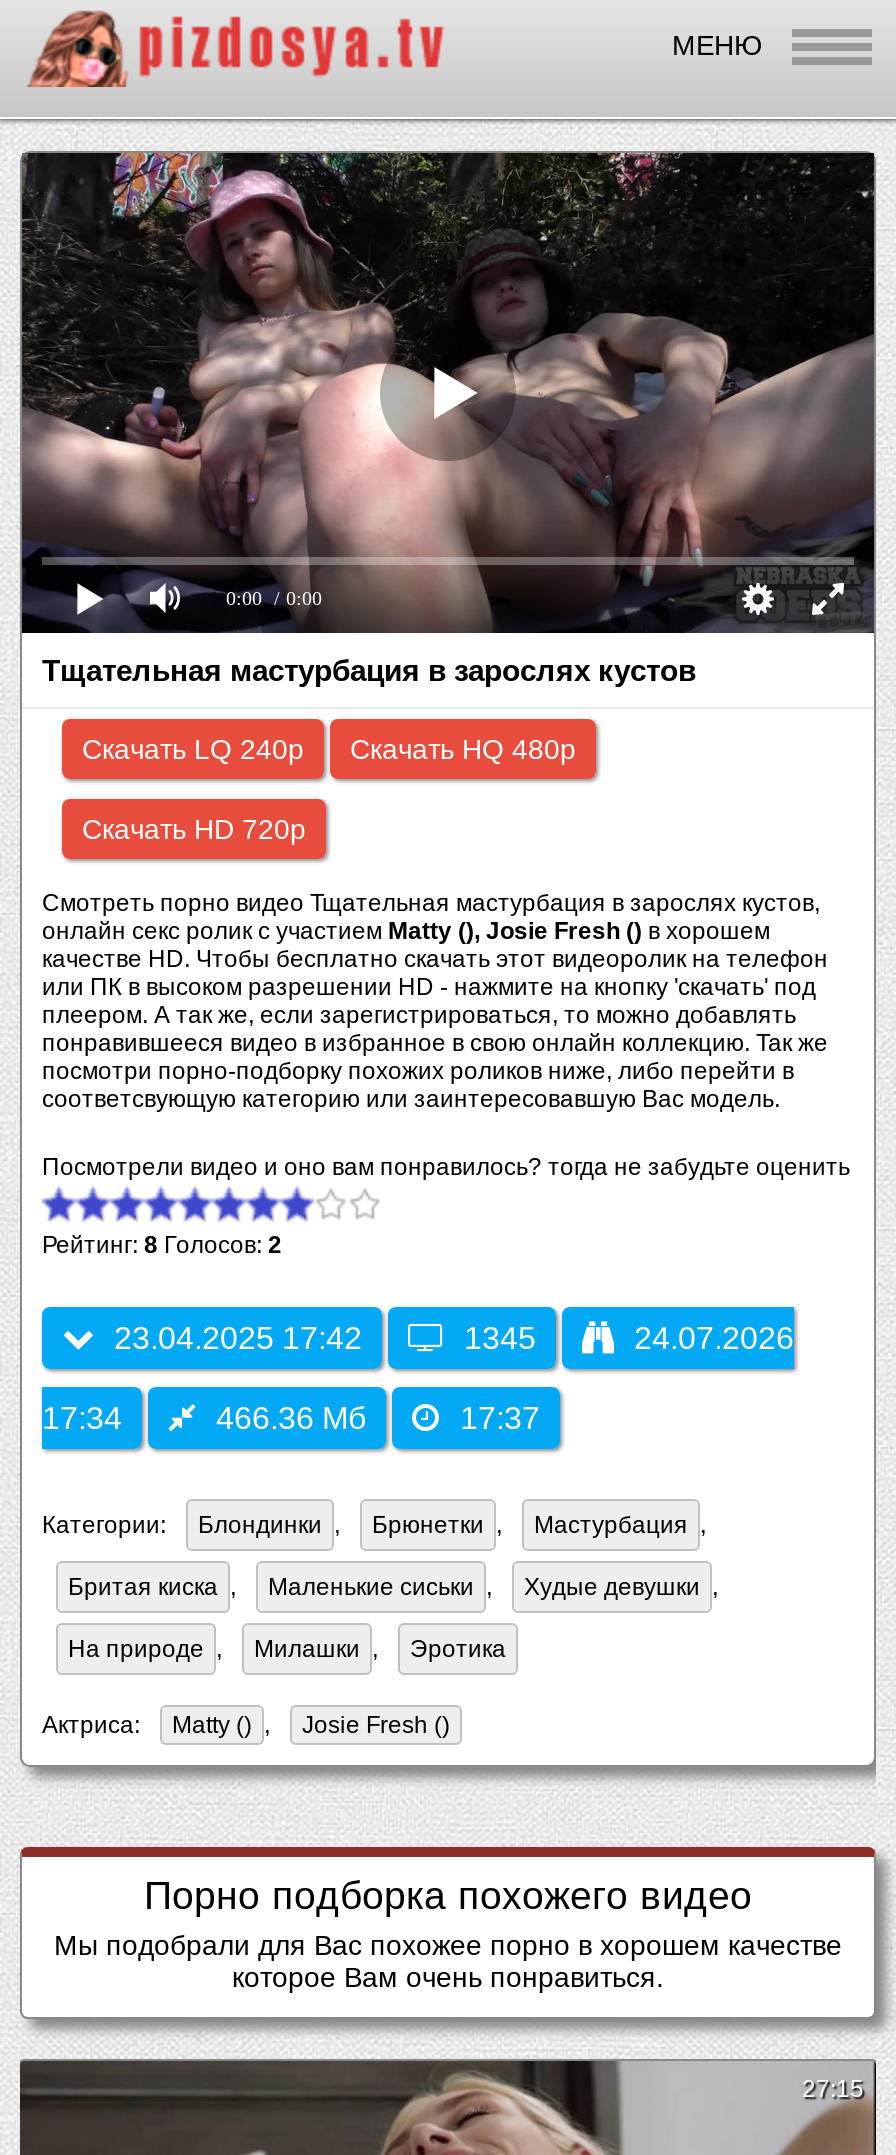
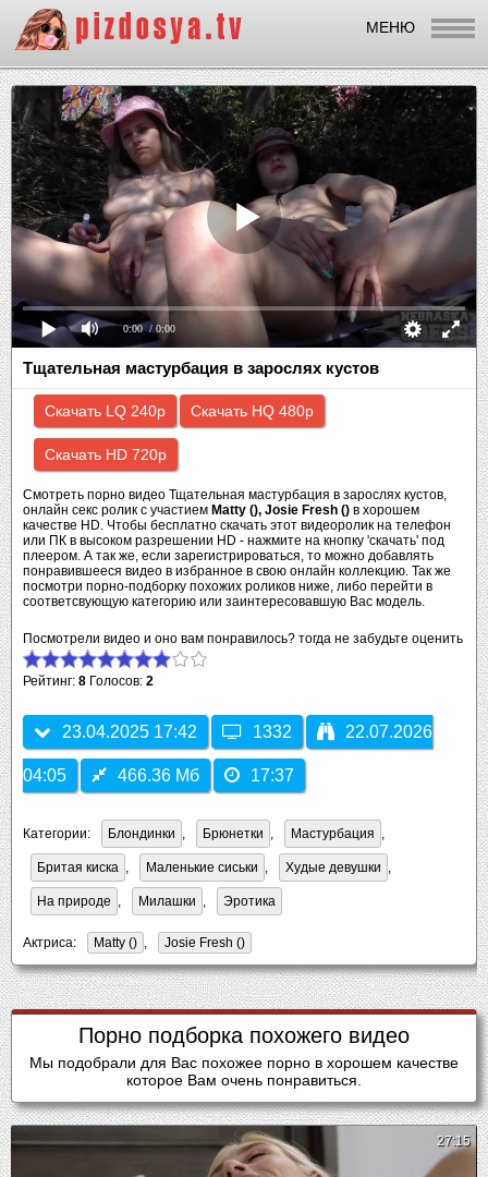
[464,1320,536,1354] 1345 -> [253,722,292,741] 1332
[634,1320,794,1354] 24.07.2026 -> [345,722,432,741] 22.07.2026
[42,1400,122,1434] 17:34 -> [23,766,66,784] 04:05

